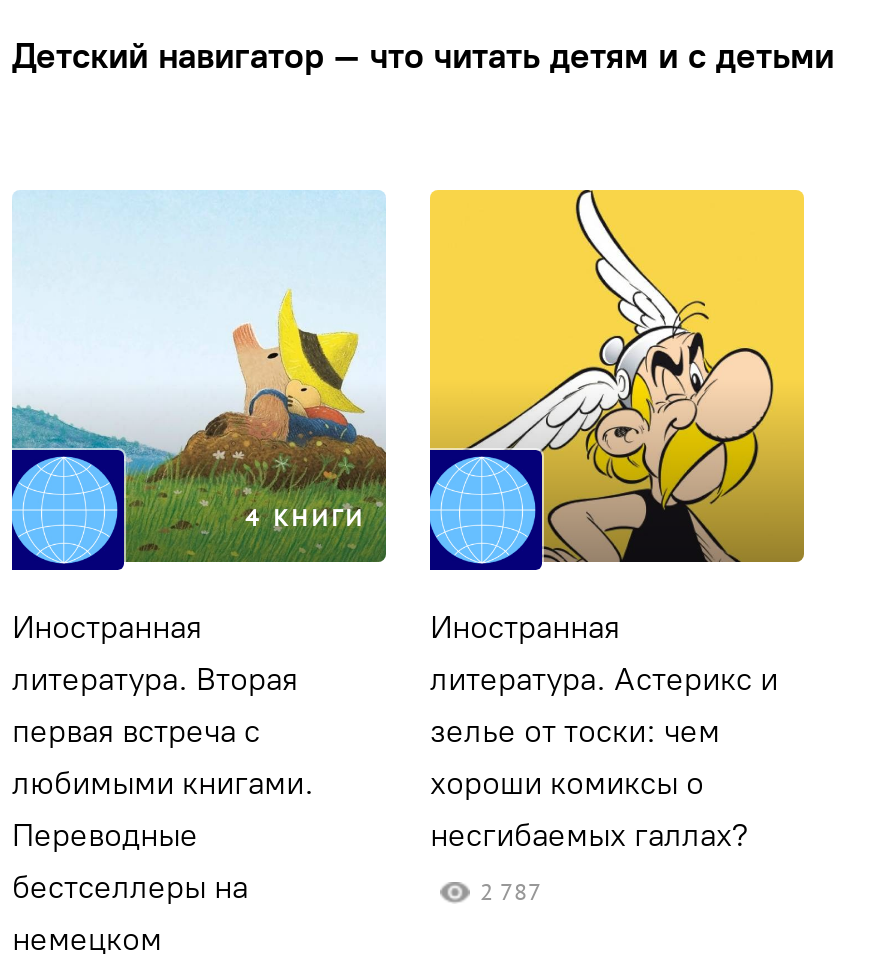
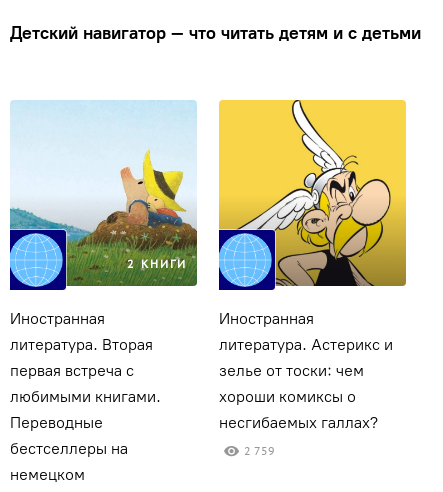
[245,504,365,532] 4 КНИГИ -> [127,257,187,271] 2 КНИГИ
[480,878,542,906] 2 787 -> [244,444,275,458] 2 759

